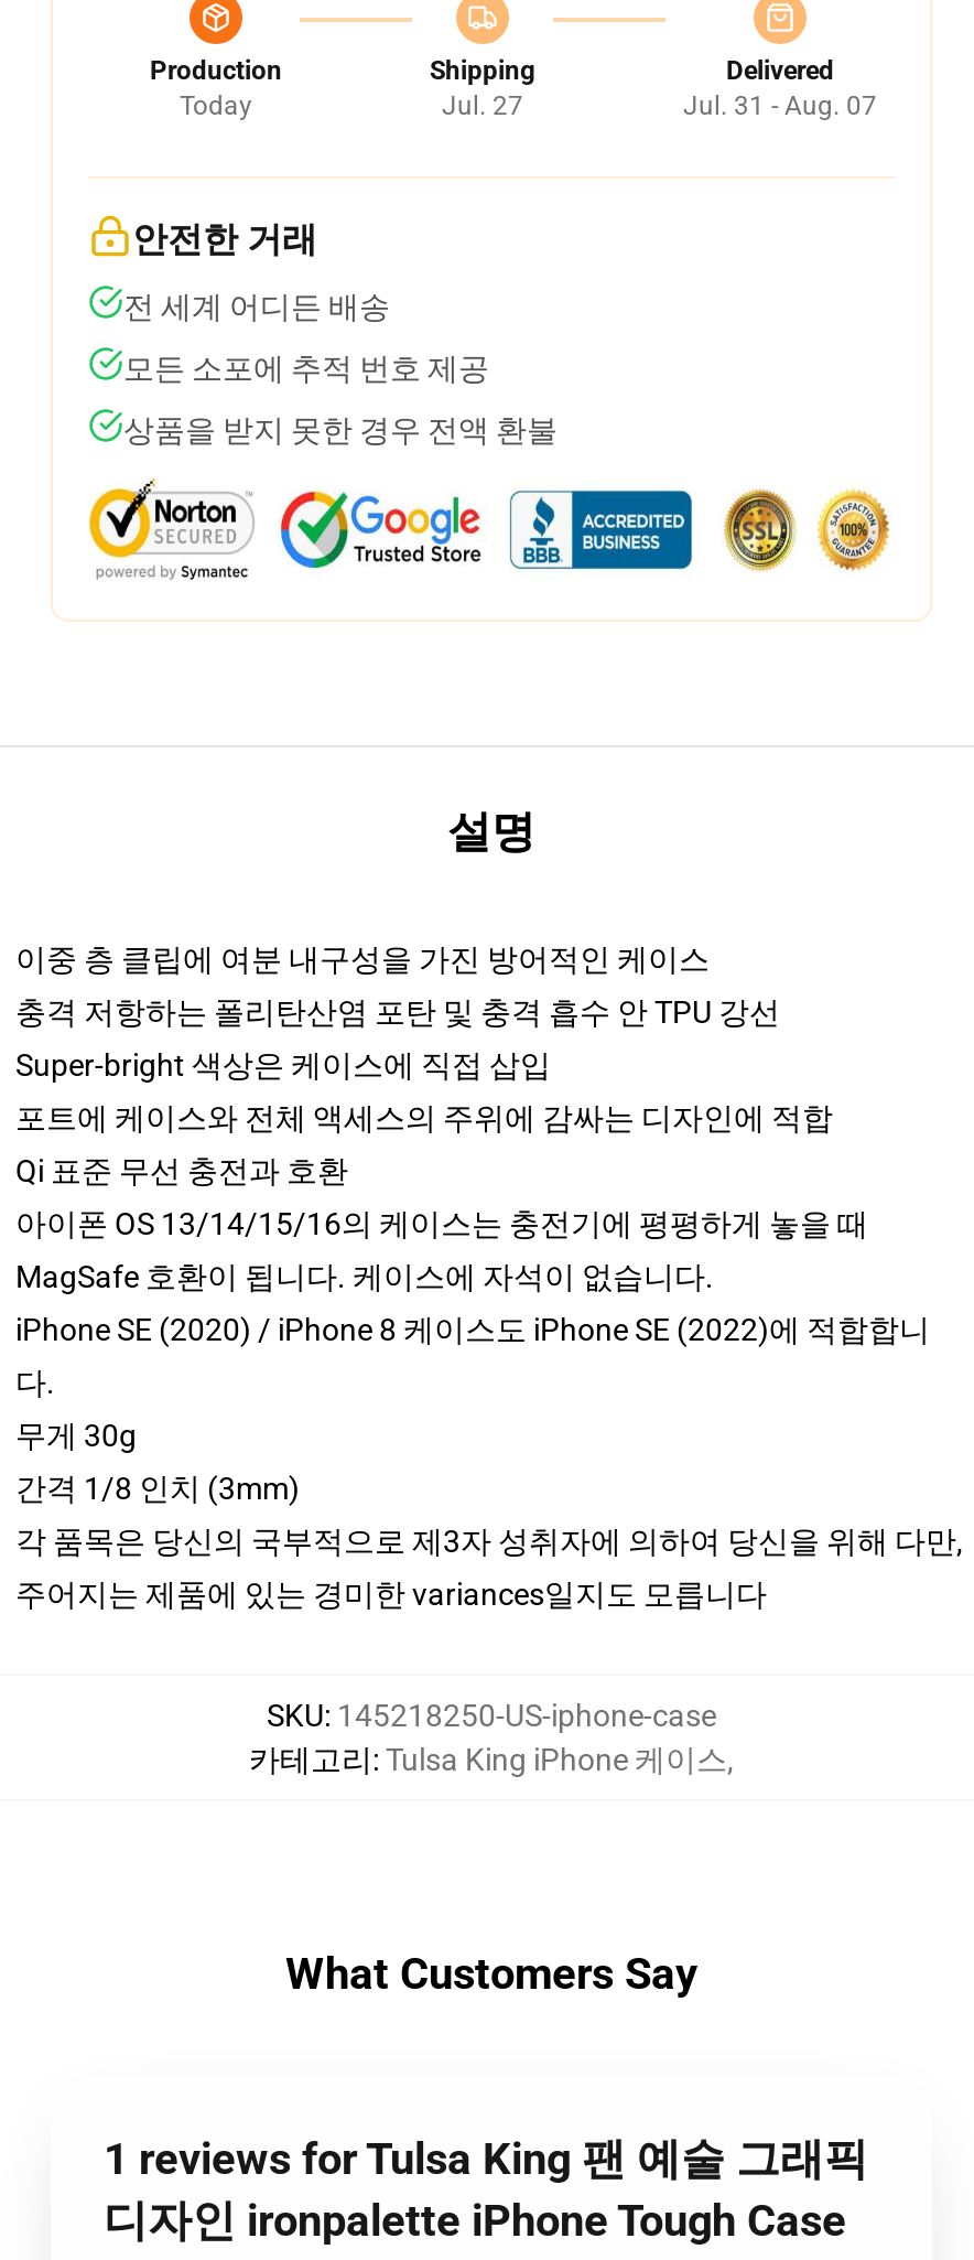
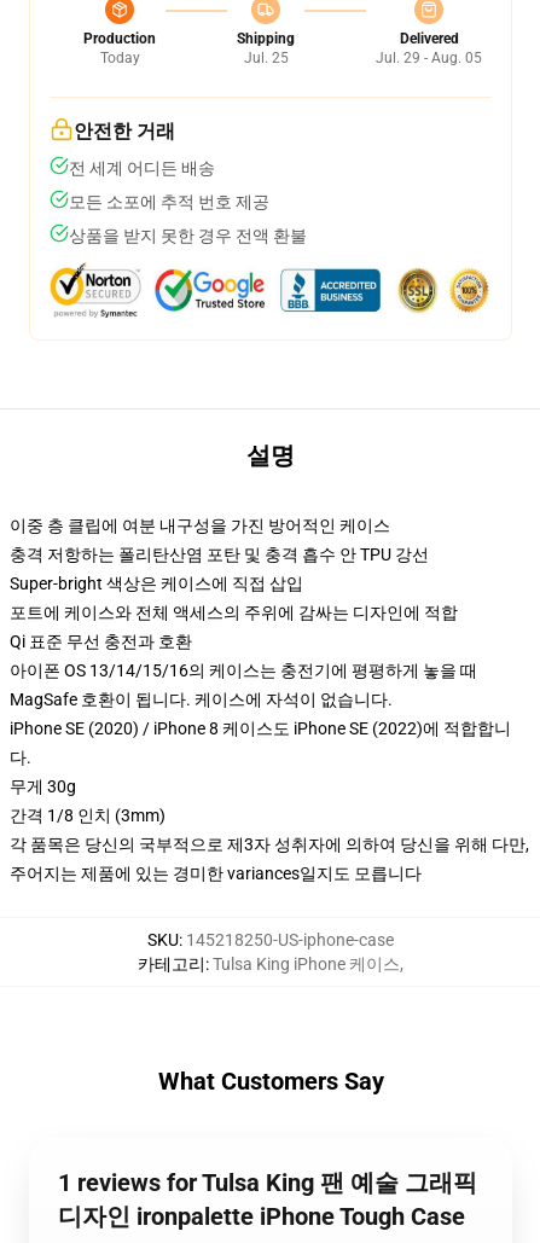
[442,90,523,121] Jul. 27 -> [243,50,288,66] Jul. 25
[683,90,877,121] Jul. 31 - Aug. 07 -> [376,50,482,66] Jul. 29 - Aug. 05

